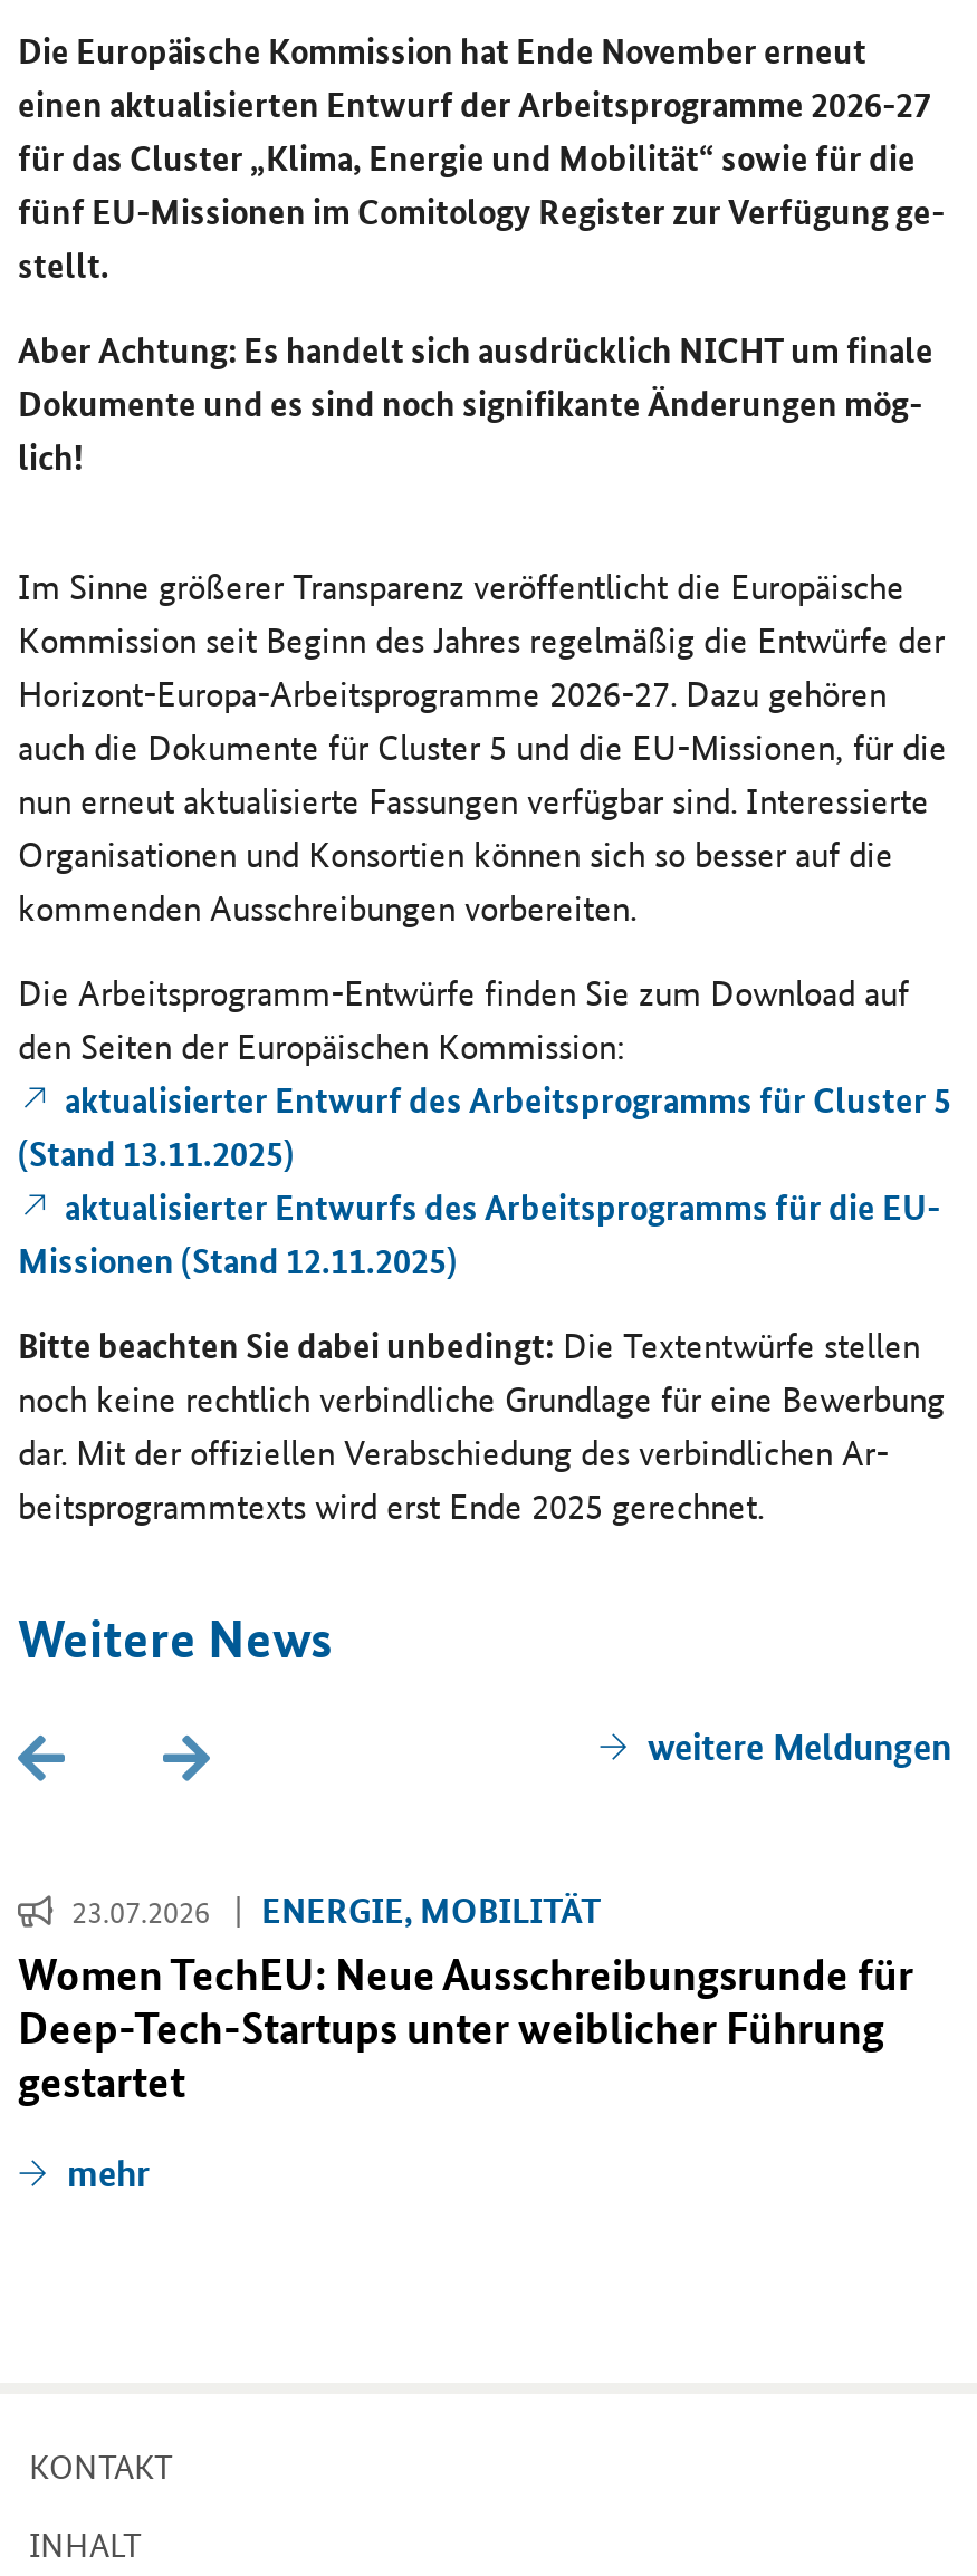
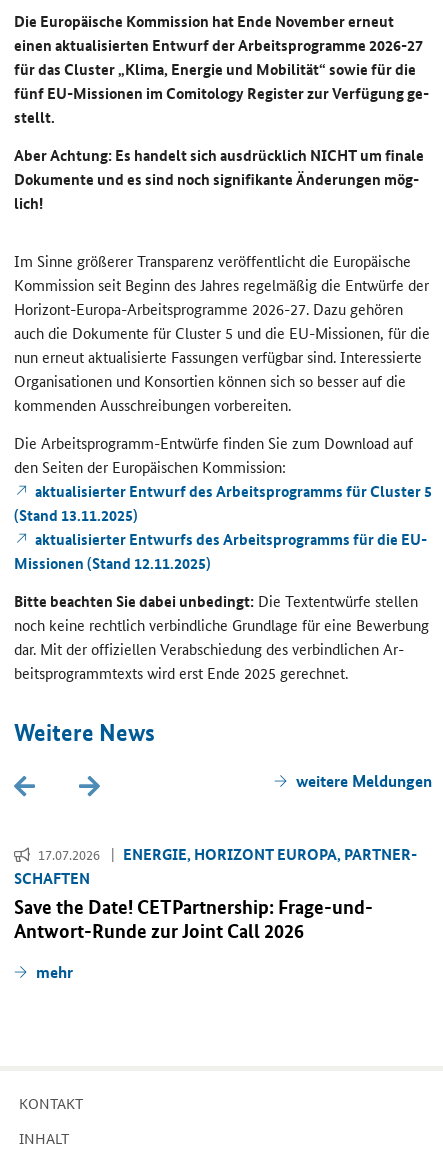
[18,1886,913,2109] 23.07.2026 | ENERGIE, MOBILITÄT | Women TechEU: Neue Ausschreibungsrunde für | Deep-Tech-Startups unter weiblicher Führung | gestartet -> [14,843,417,943] 17.07.2026 | ENERGIE, HORIZONT EUROPA, PARTNER | SCHAFTEN | Save the Date! CETPartnership: Frage-und- | Antwort-Runde zurJoint Call2026

